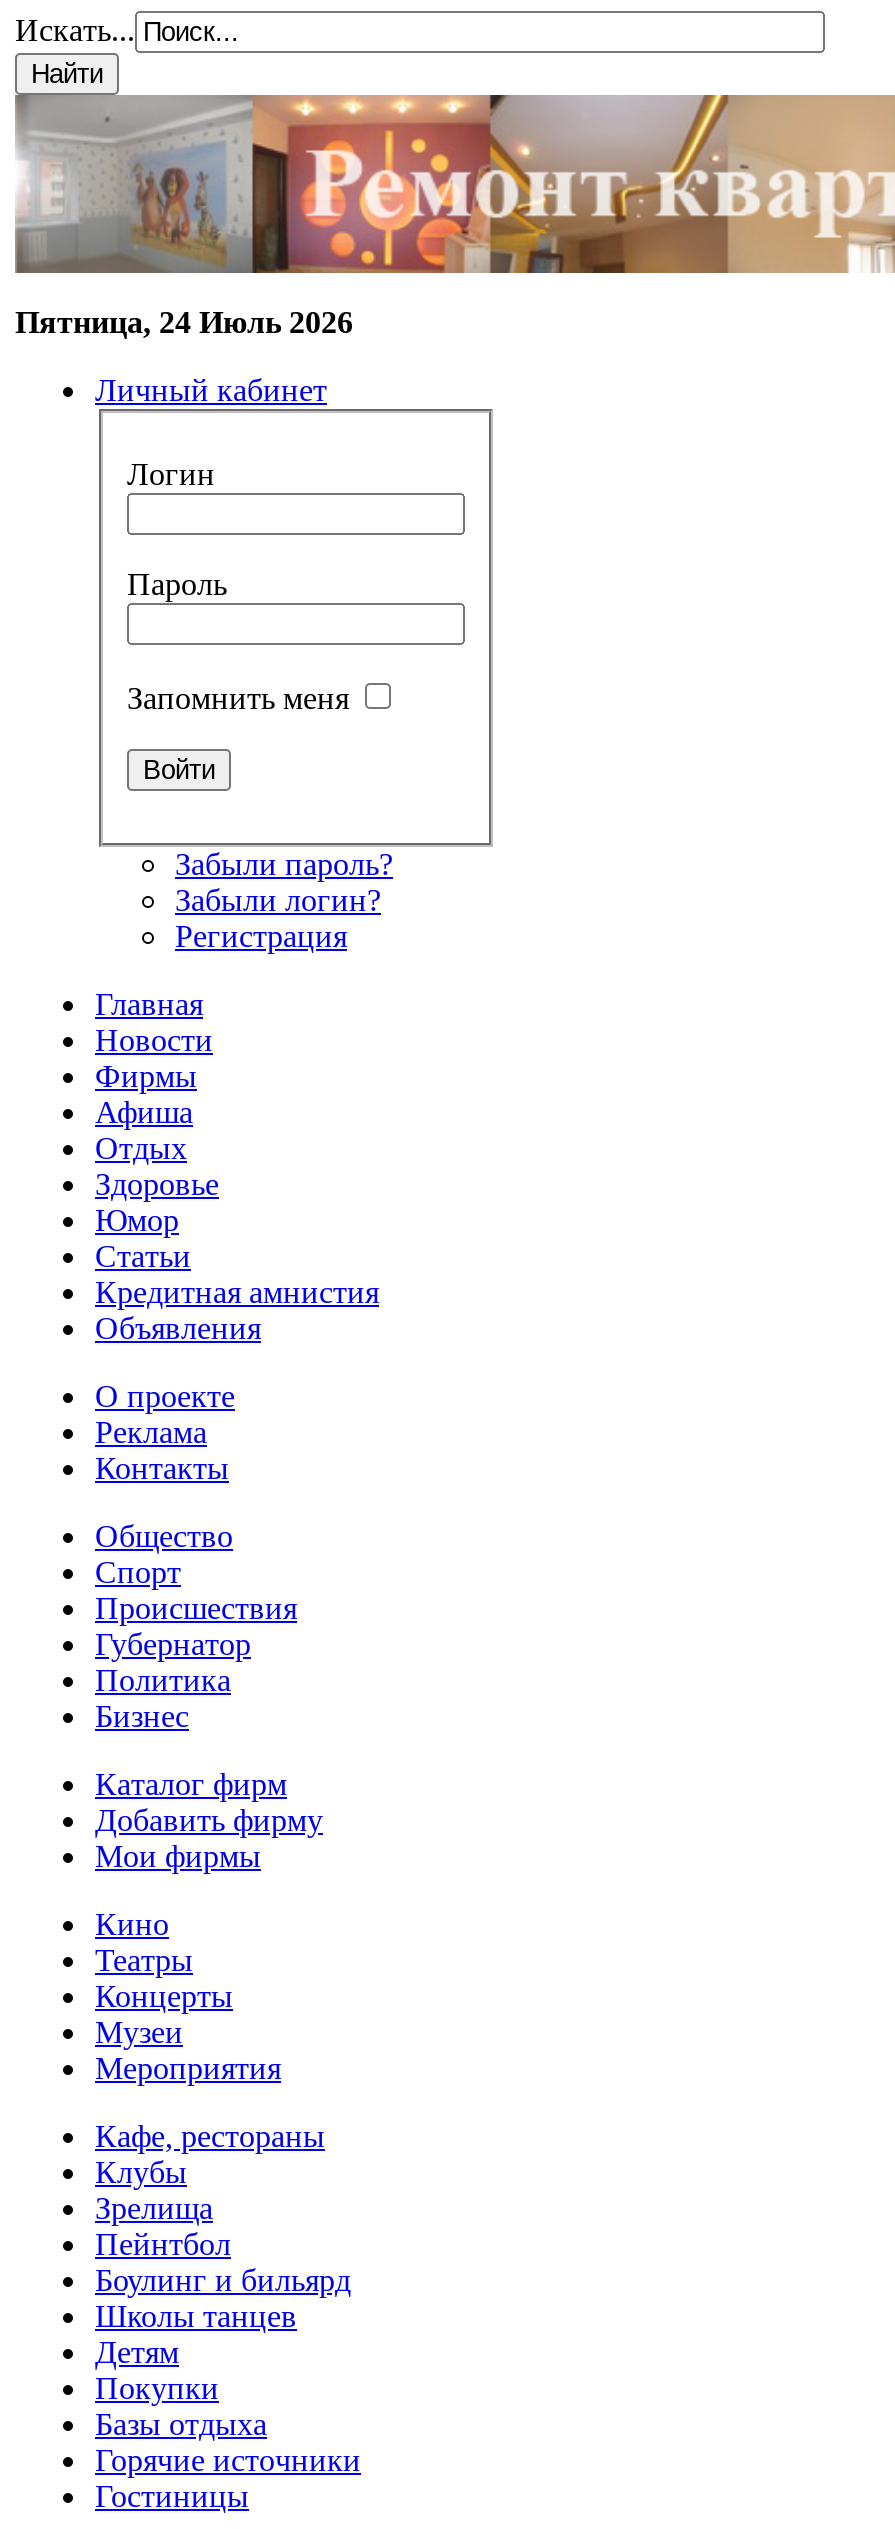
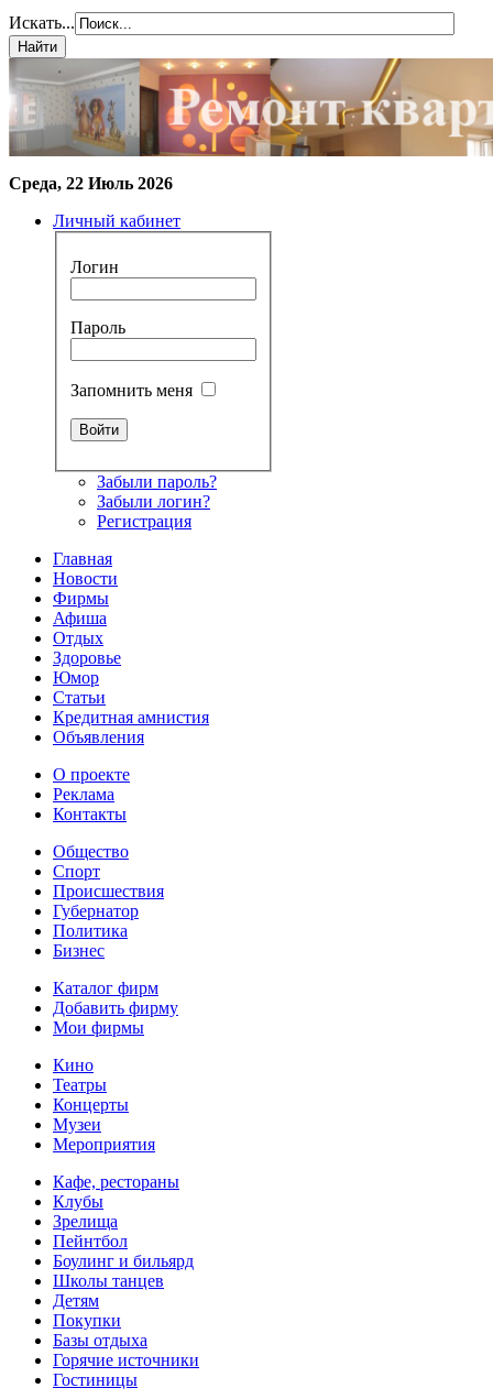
[15,305,353,339] Пятница, 24 Июль 2026 -> [9,174,173,193] Среда, 22 Июль 2026

